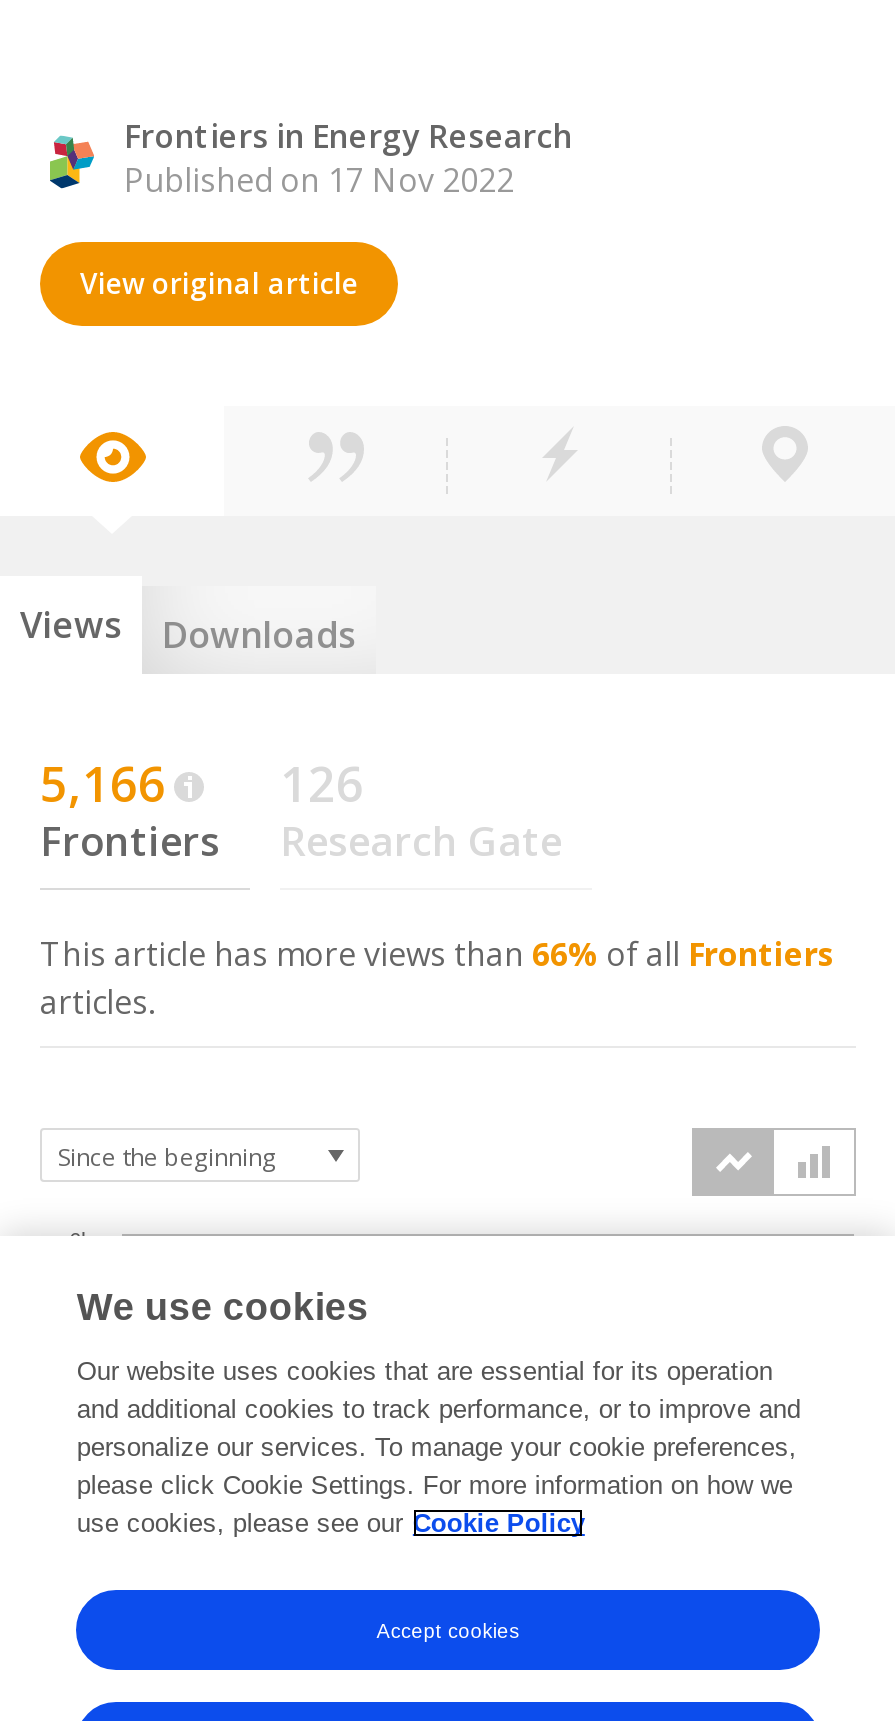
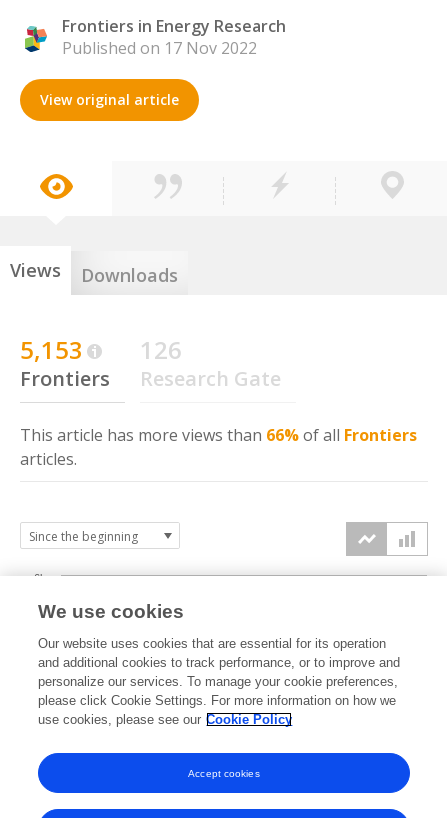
[40,750,166,816] 5,166 -> [20,333,83,366] 5,153

